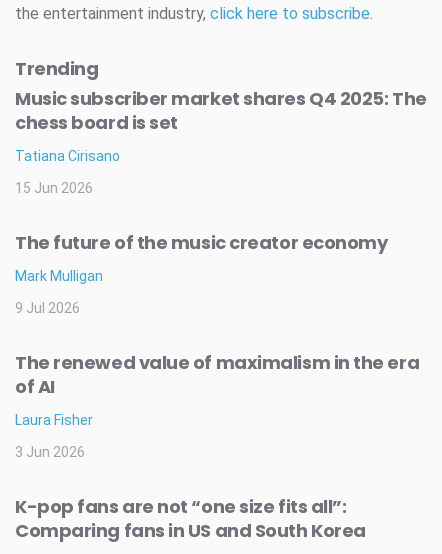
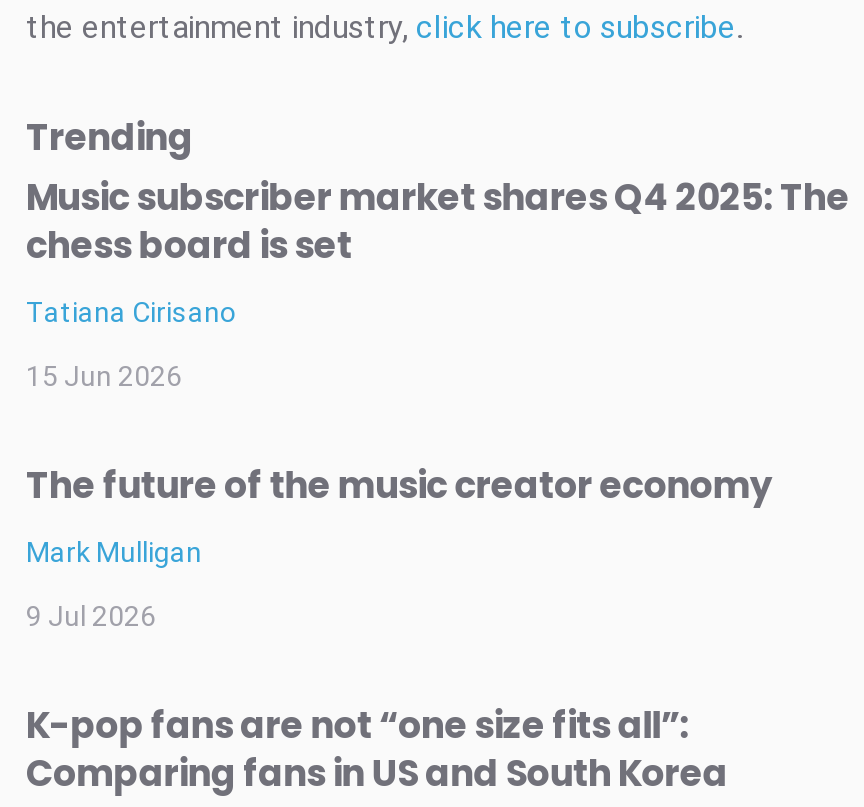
[15,350,419,460] The renewed value of maximalism in the era | of AI | Laura Fisher | 3 Jun 2026 -> none

